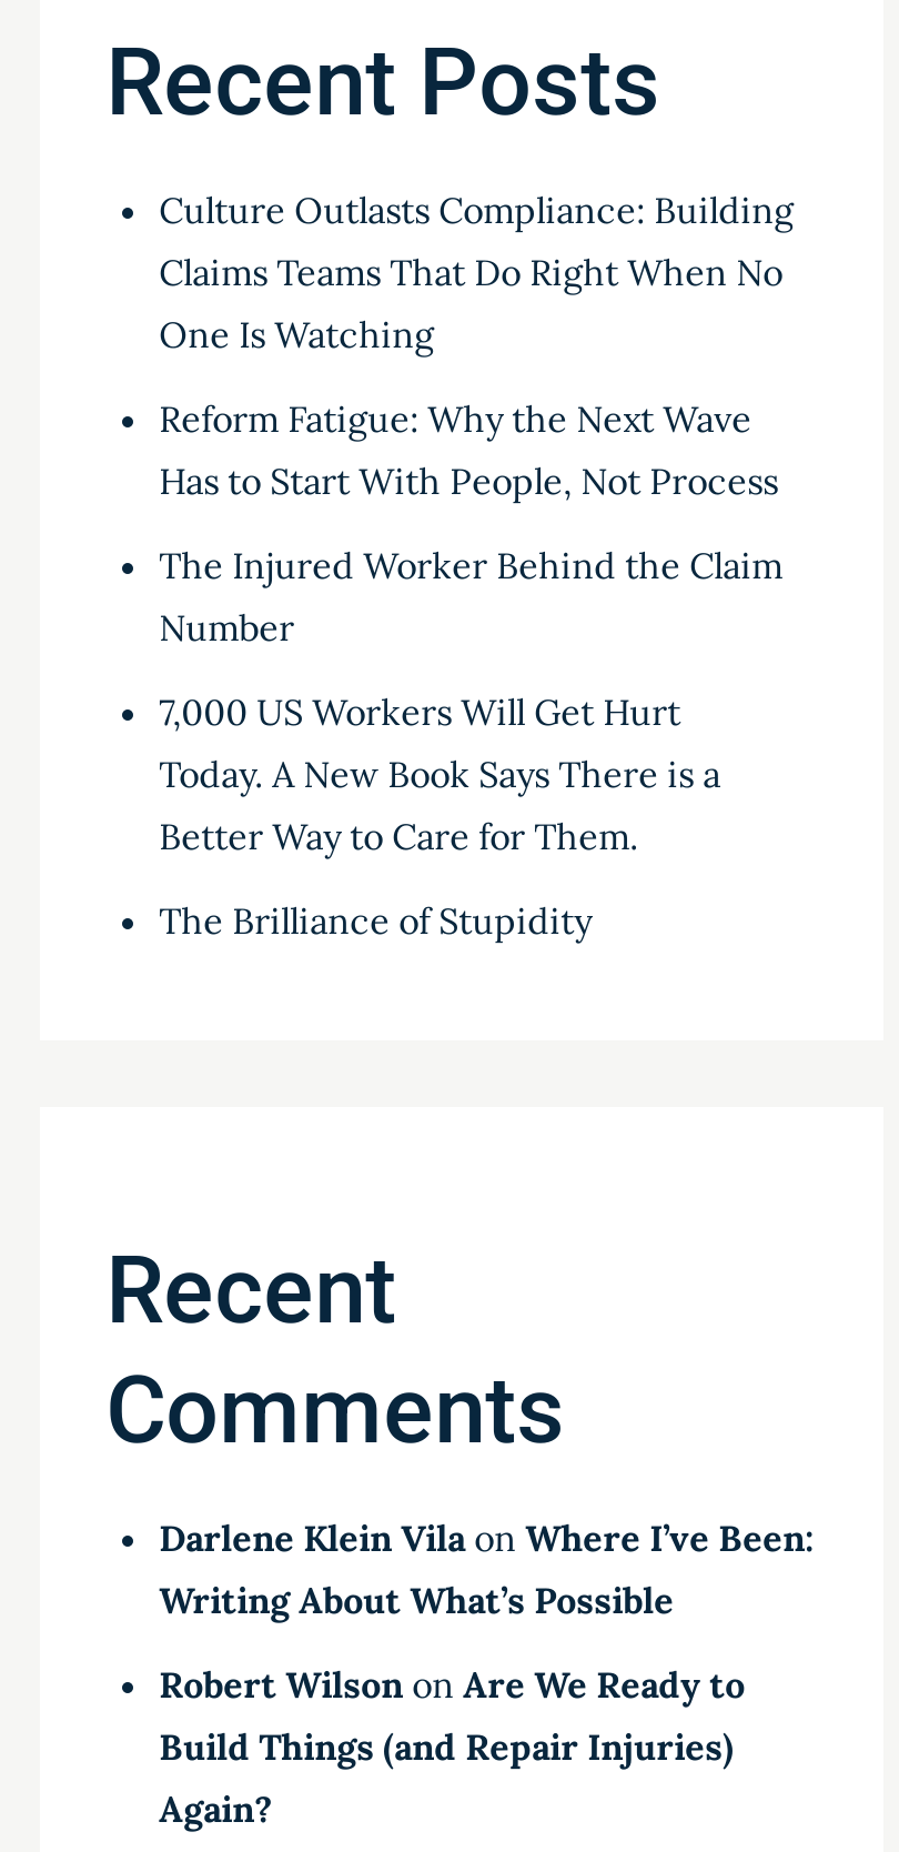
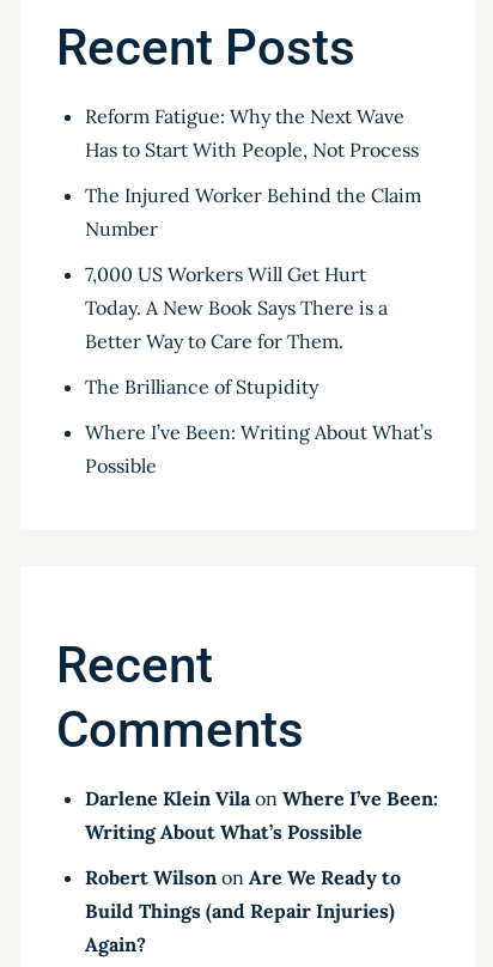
[159,188,794,357] Culture Outlasts Compliance: Building | Claims Teams That Do Right When No | One Is Watching -> none
moved [159,397,783,943] -> [84,104,421,399]: Reform Fatigue: Why the Next Wave | Has to Start With People, Not Process | The Injured Worker Behind the Claim | Number | 7,000 US Workers Will Get Hurt | Today. A New Book Says There is a | Better Way to Care for Them. | The Brilliance of Stupidity
none -> [84,420,431,478] Where I’ve Been: Writing About What’s | Possible

